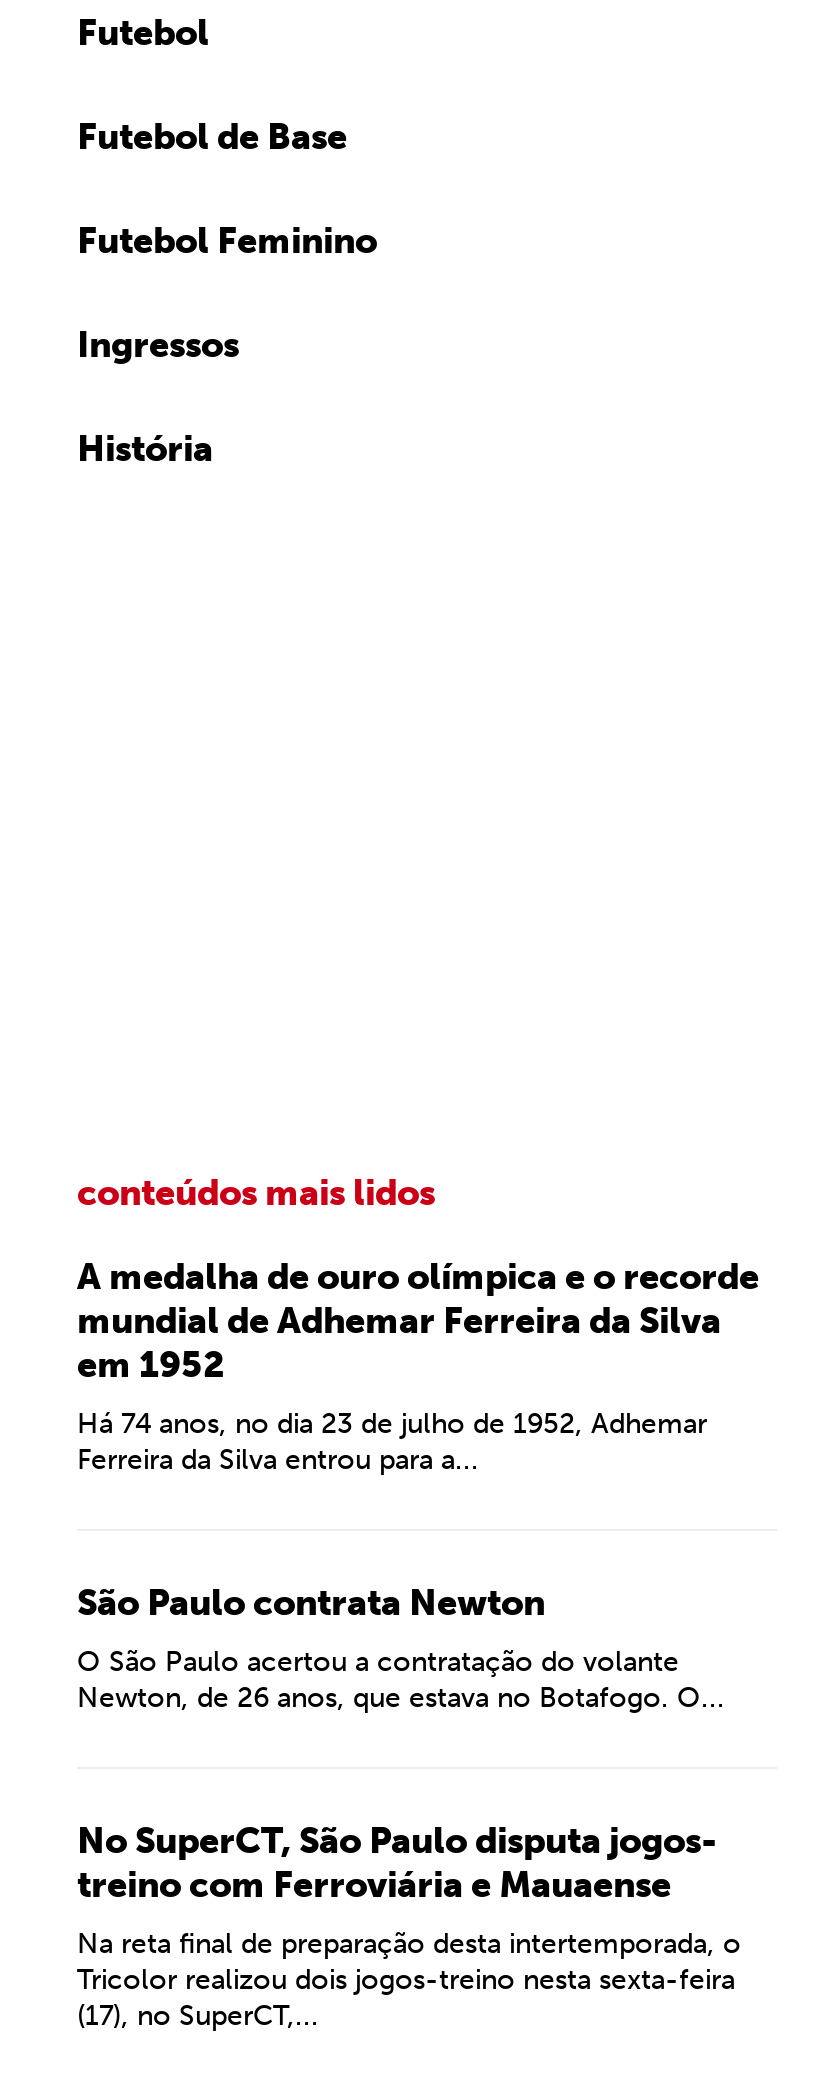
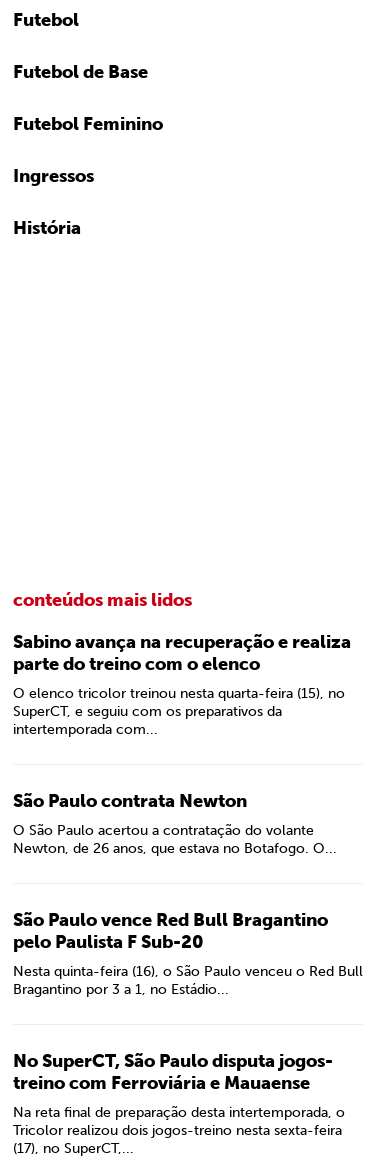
[77,1255,759,1387] A medalha de ouro olímpica e o recorde | mundial de Adhemar Ferreira da Silva | em 1952 -> [13,631,351,675] Sabino avança na recuperação e realiza | parte do treino com o elenco
[77,1407,707,1477] Há 74 anos, no dia 23 de julho de 1952, Adhemar | Ferreira da Silva entrou para a... -> [13,685,345,738] O elenco tricolor treinou nesta quarta-feira (15), no | SuperCT, e seguiu com os preparativos da | intertemporada com...
none -> [13,909,363,998] São Paulo vence Red Bull Bragantino | pelo Paulista F Sub-20 | Nesta quinta-feira (16), o São Paulo venceu o Red Bull | Bragantino por 3 a 1, no Estádio...

